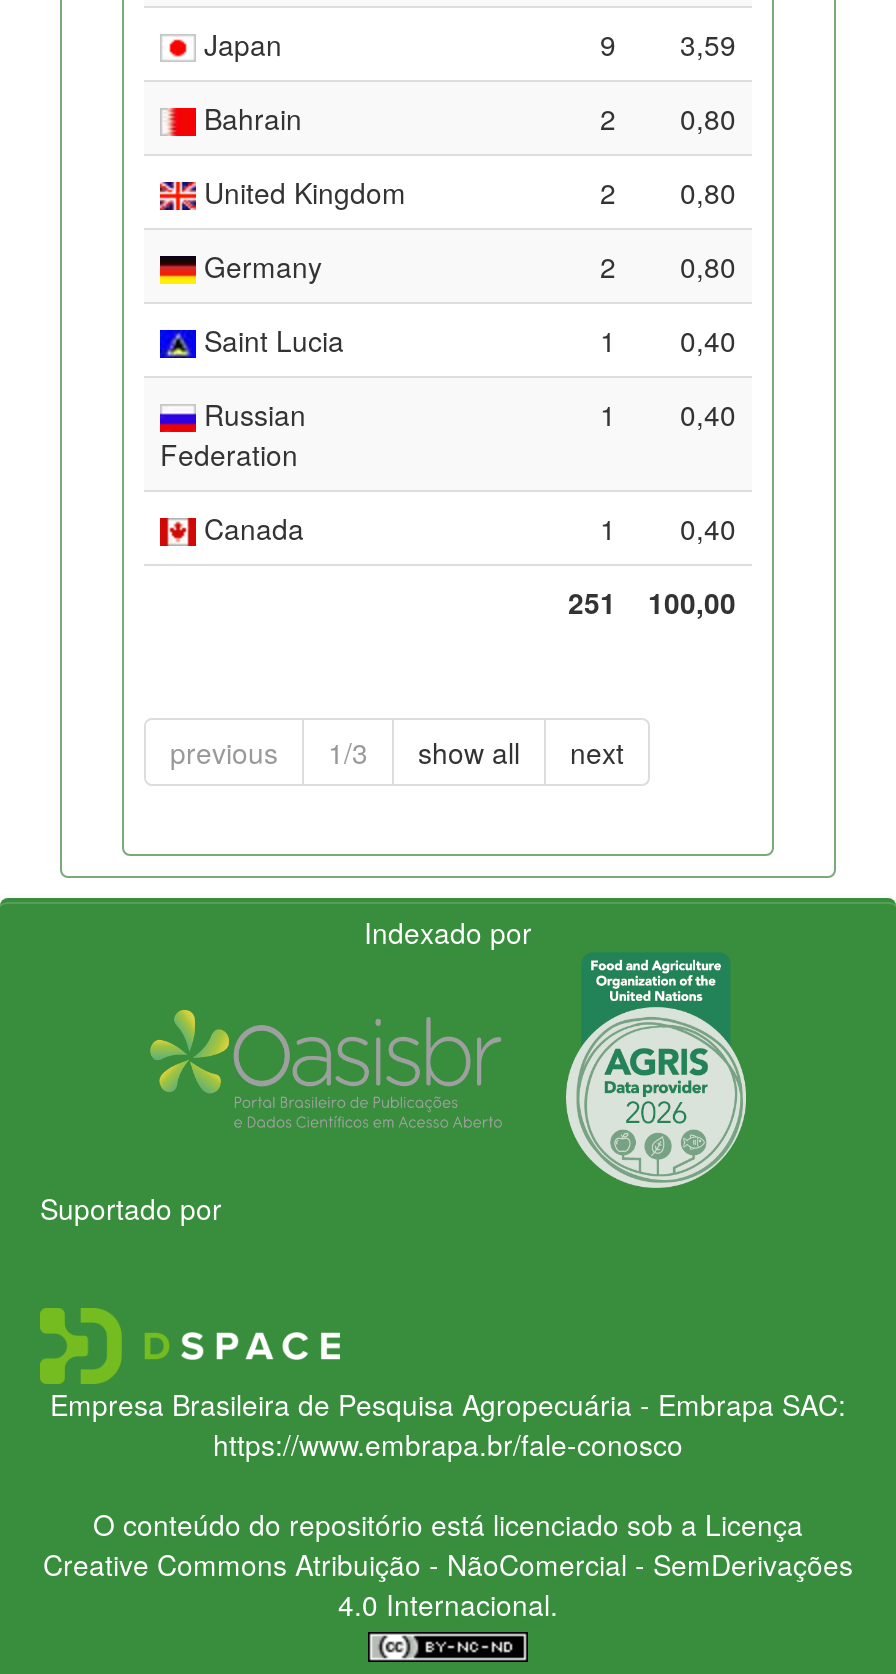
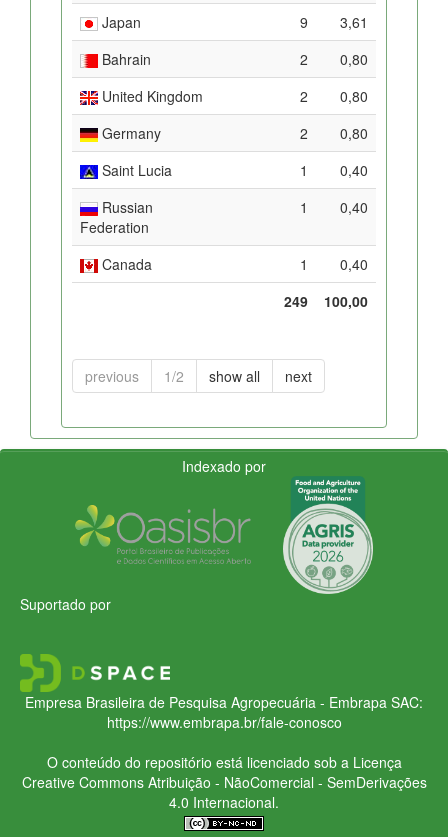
[600,23,736,63] 9 3,59 -> [300,11,368,31] 9 3,61
[568,581,736,621] 251 100,00 -> [284,290,368,310] 249 100,00
[170,731,624,771] previous 1/3 show all next -> [85,365,312,385] previous 1/2 show all next

